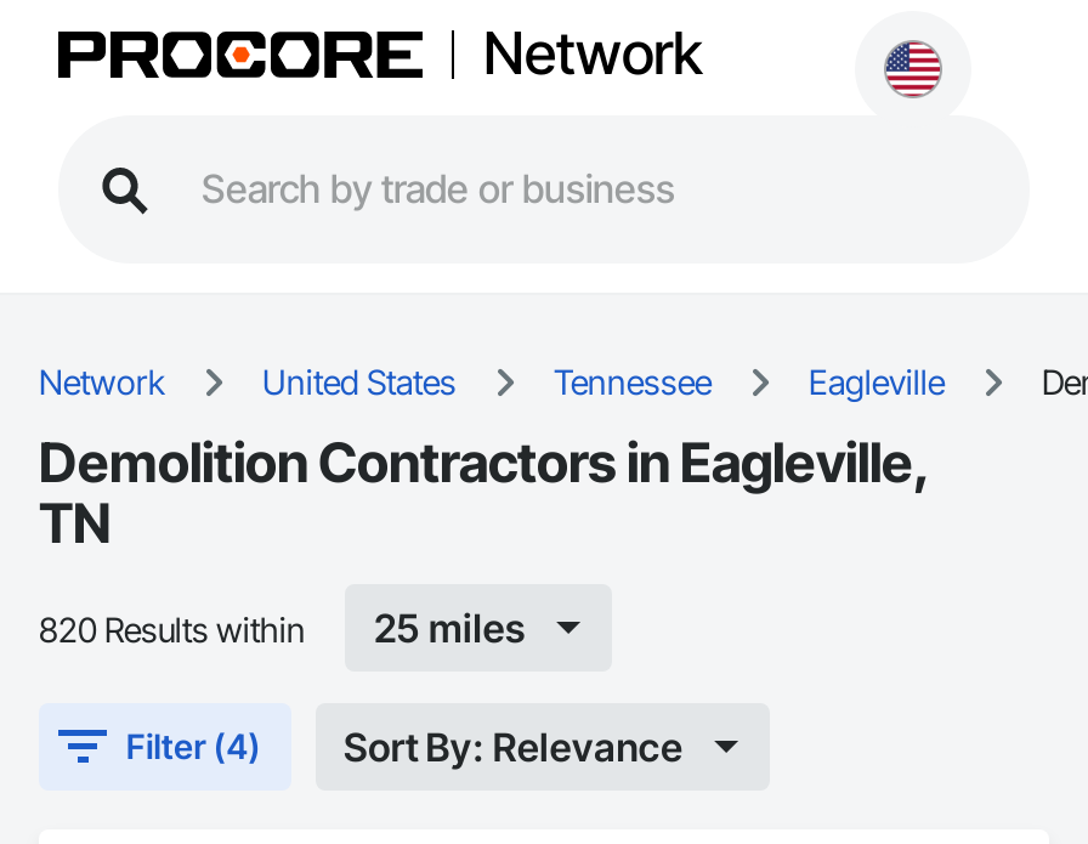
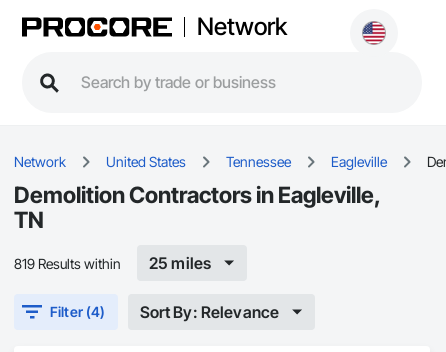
[39,607,306,648] 820 Results within -> [14,254,121,271] 819 Results within

